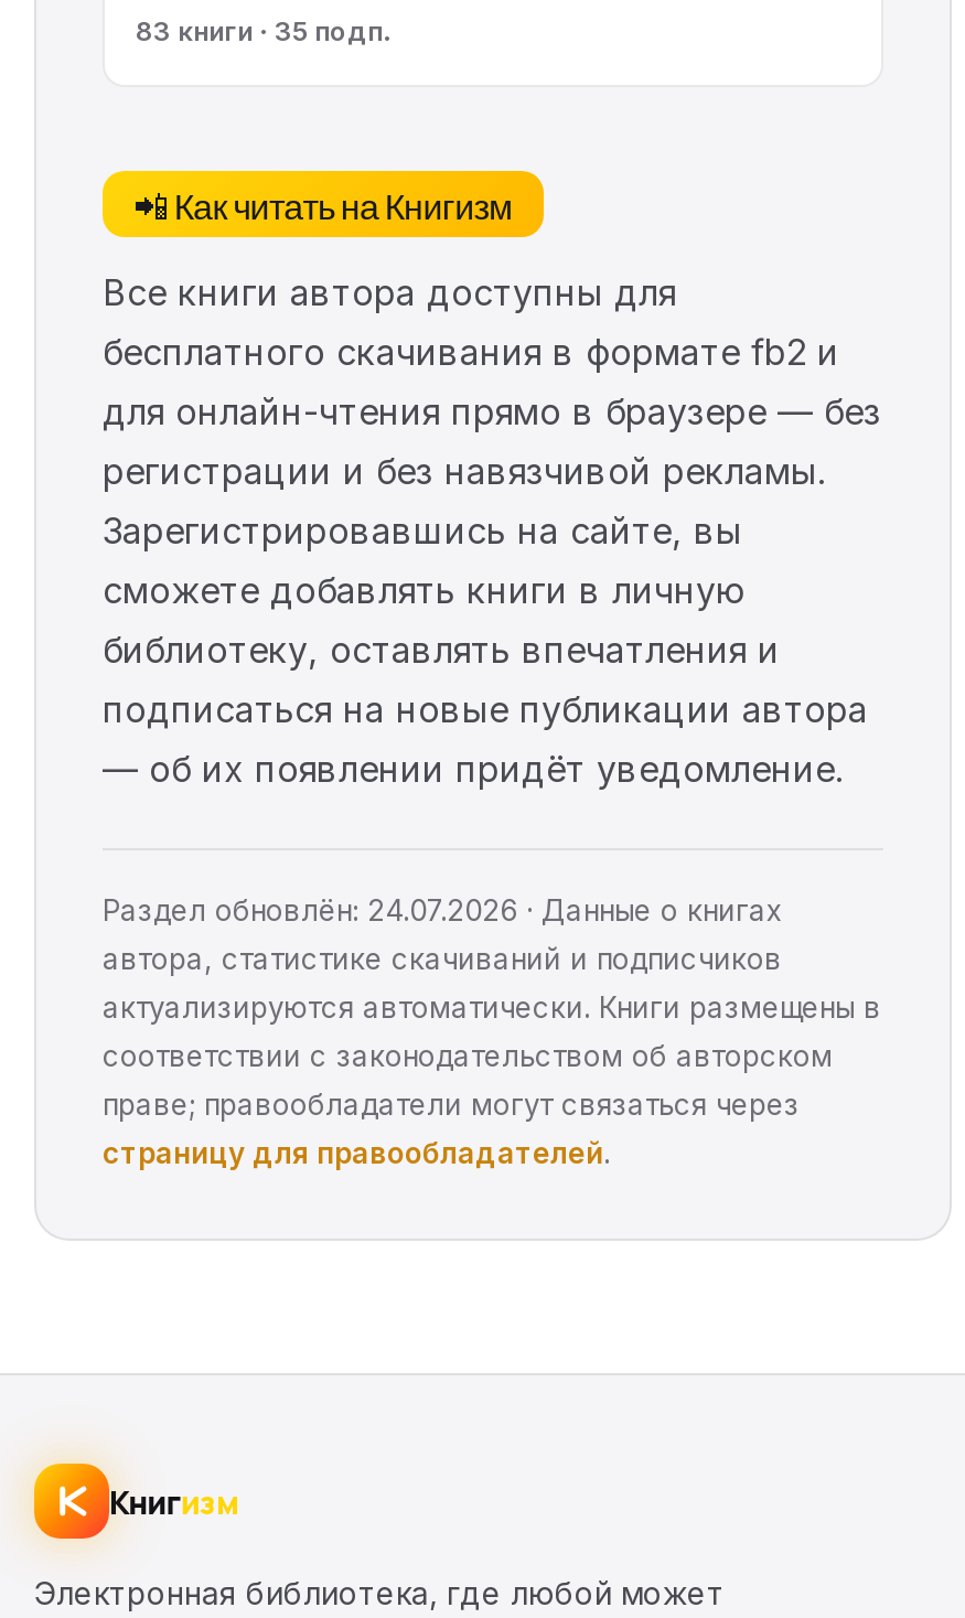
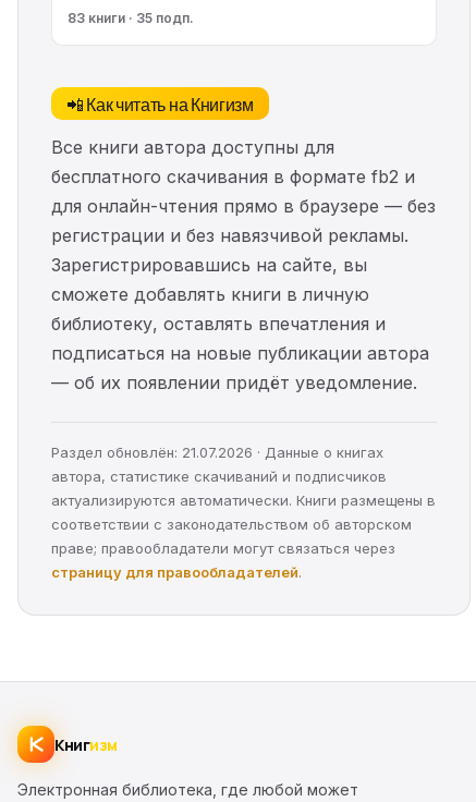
[103,892,782,928] Раздел обновлён: 24.07.2026 · Данные о книгах -> [51,443,383,461] Раздел обновлён: 21.07.2026 · Данные о книгах

